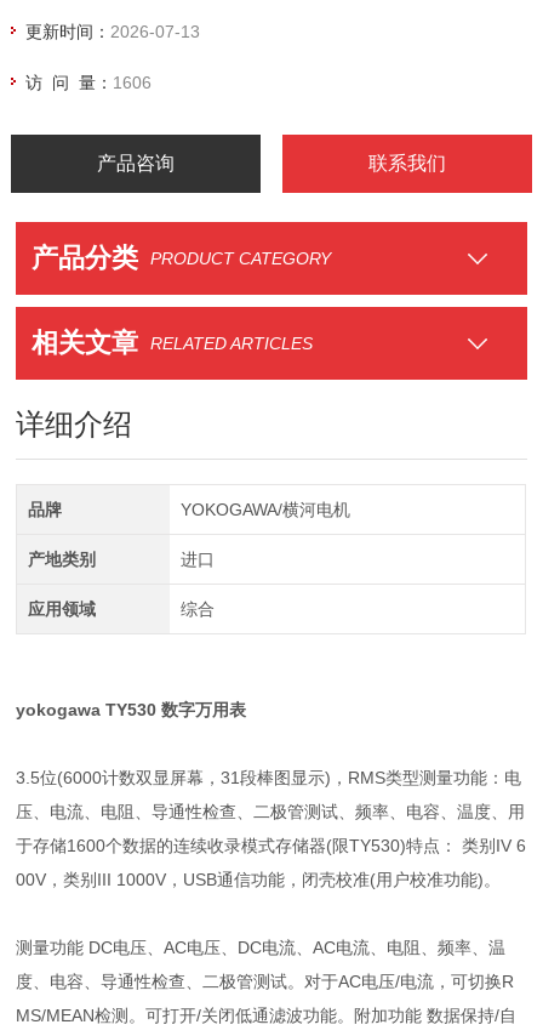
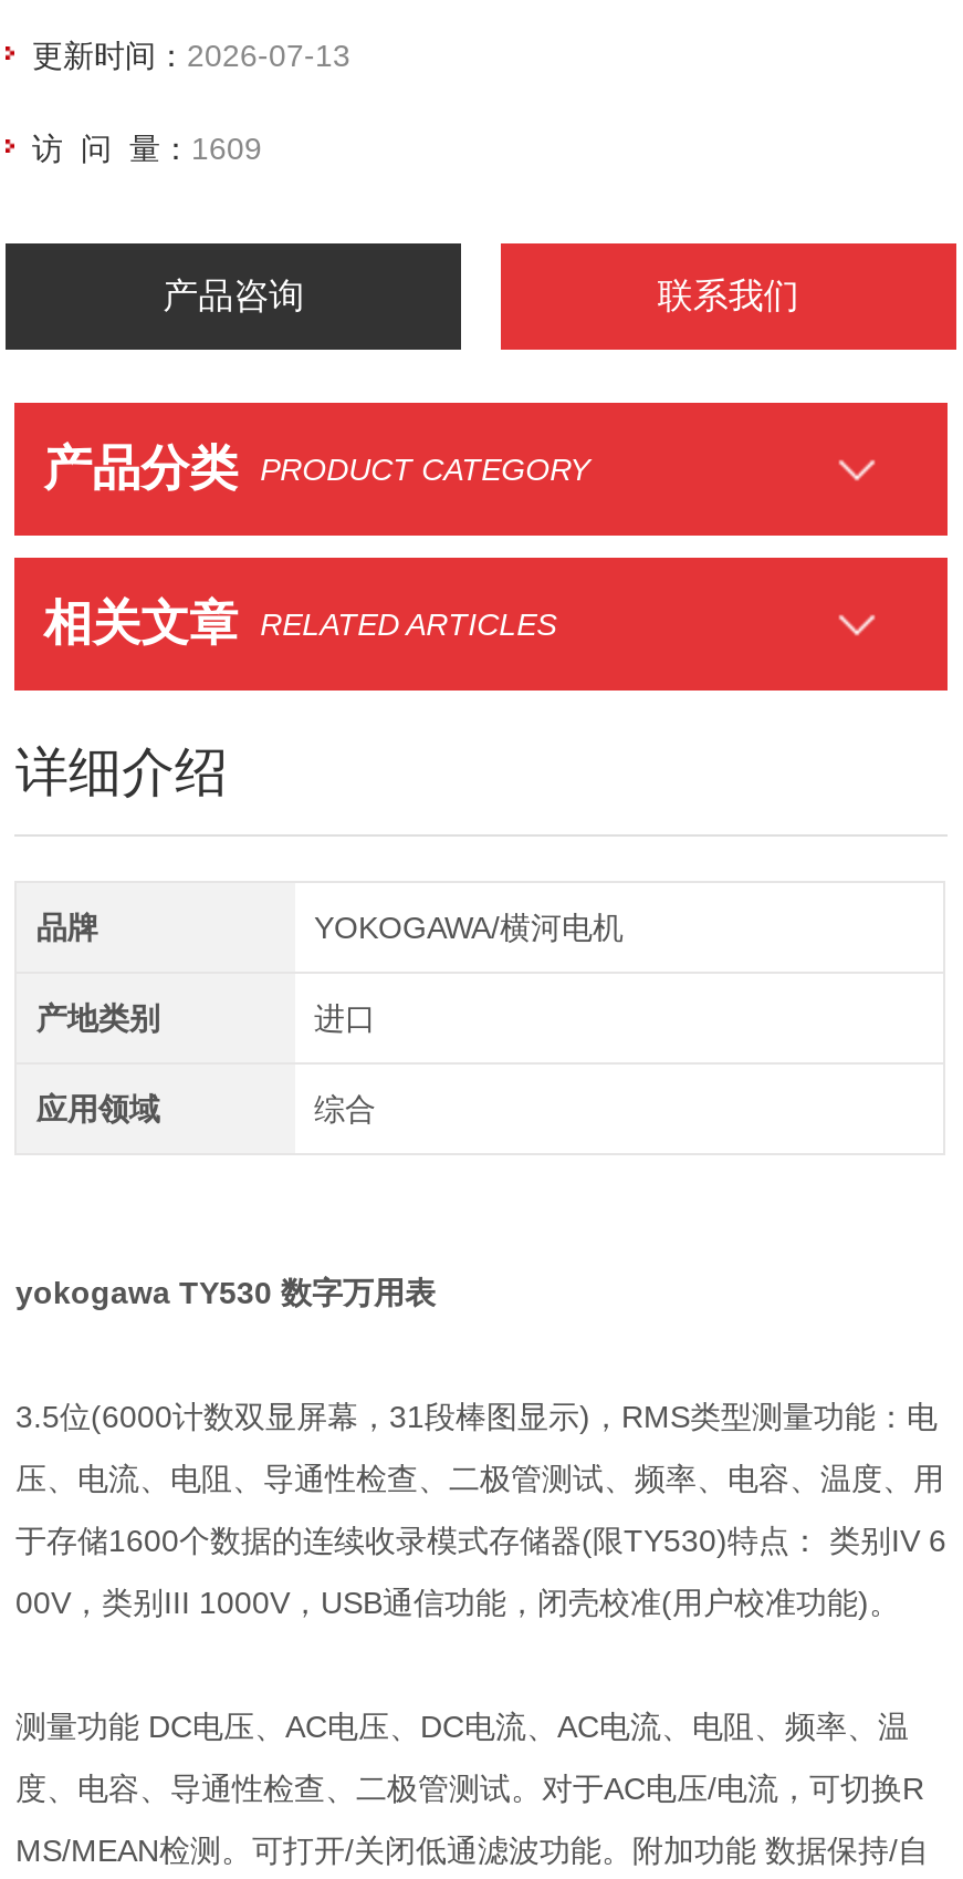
[25,73,152,92] 访 问 量：1606 -> [32,131,262,166] 访 问 量：1609

